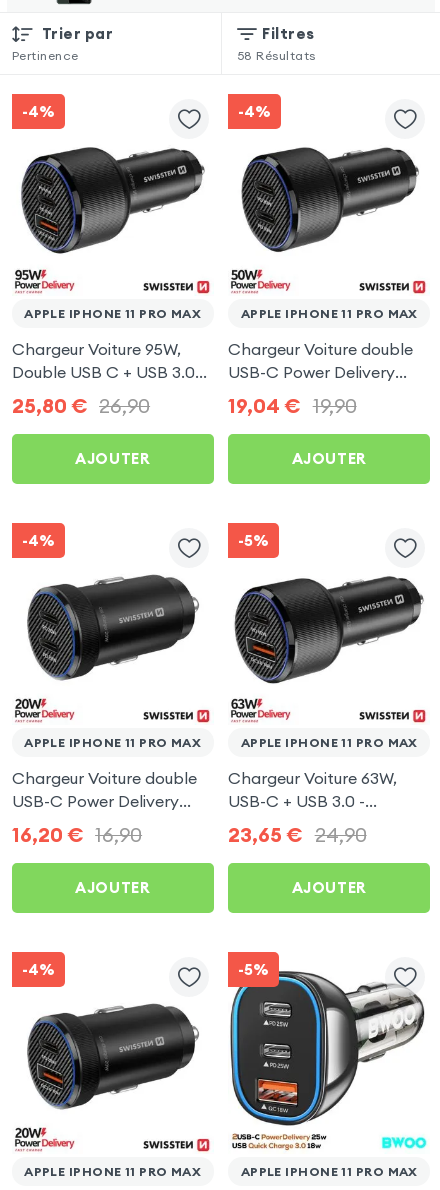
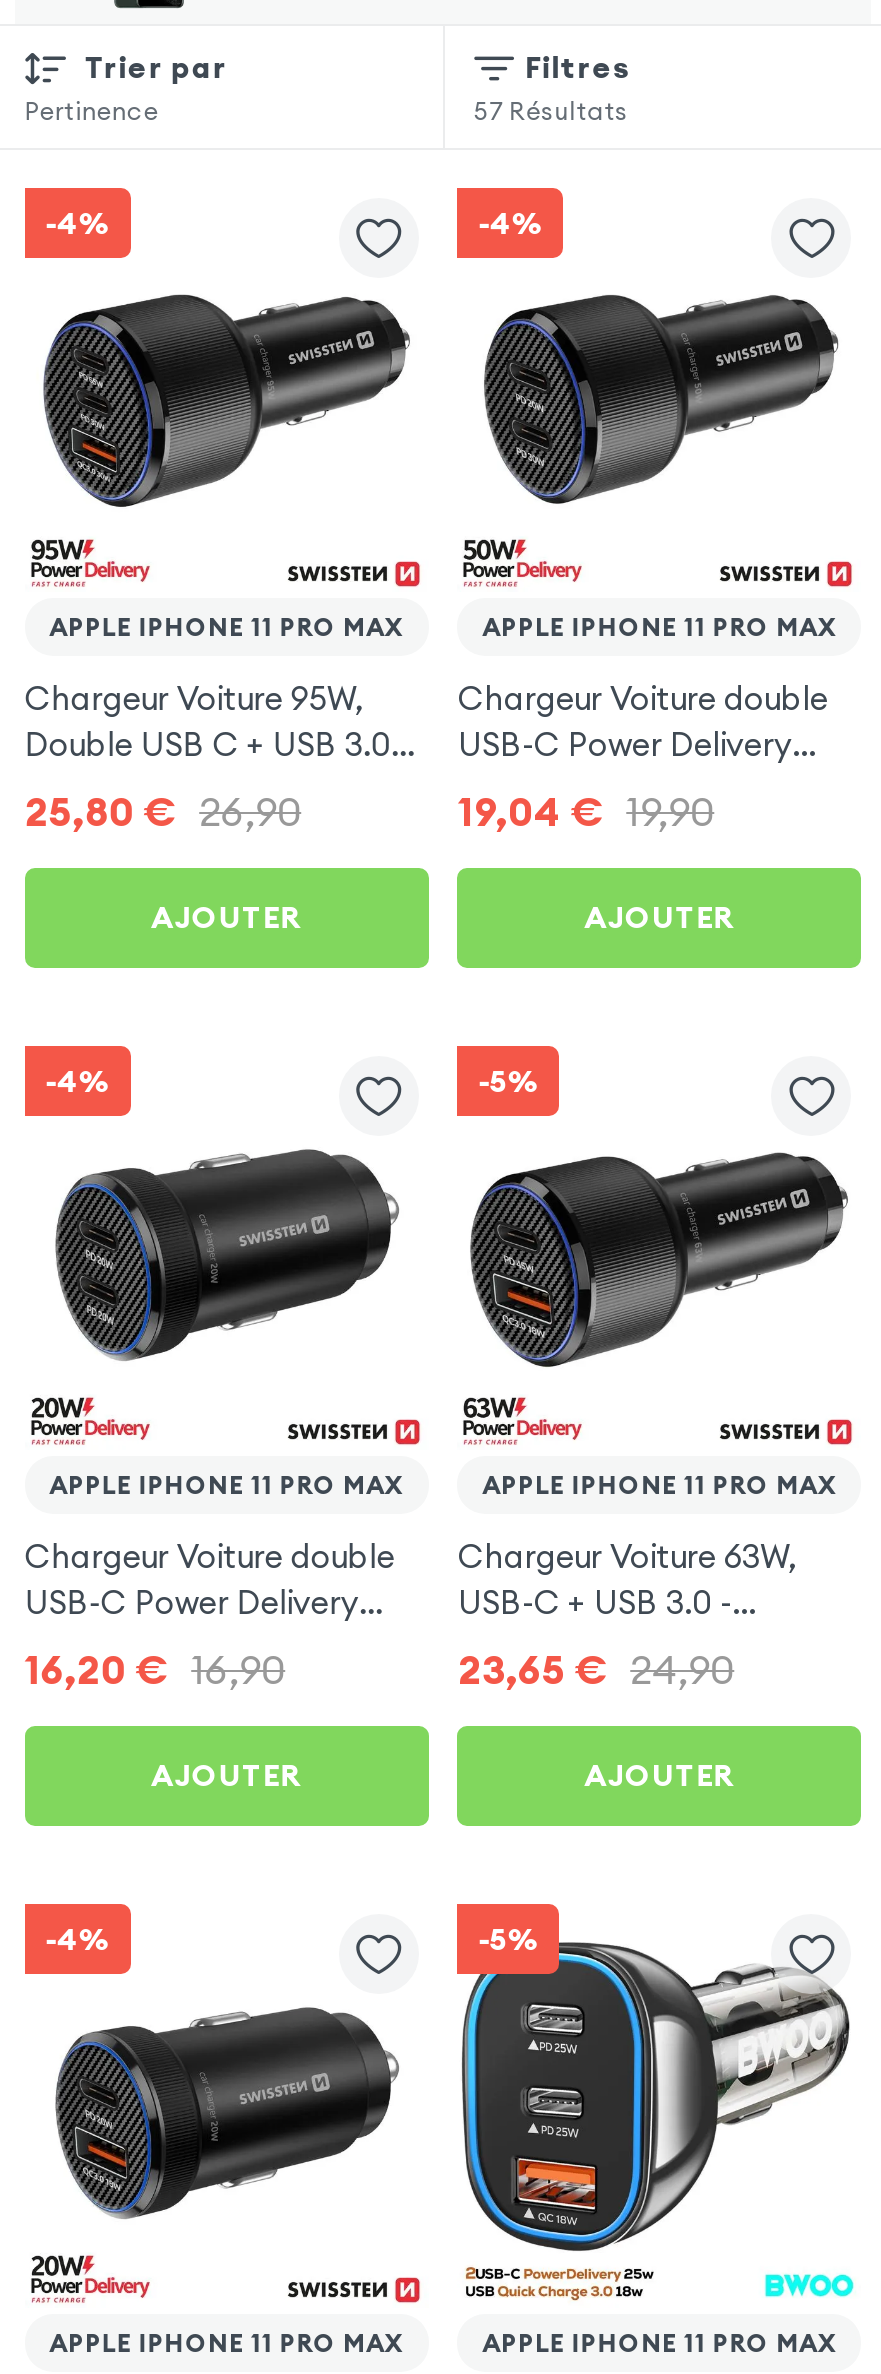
[237,48,316,63] 58 Résultats -> [474,96,628,126] 57 Résultats

